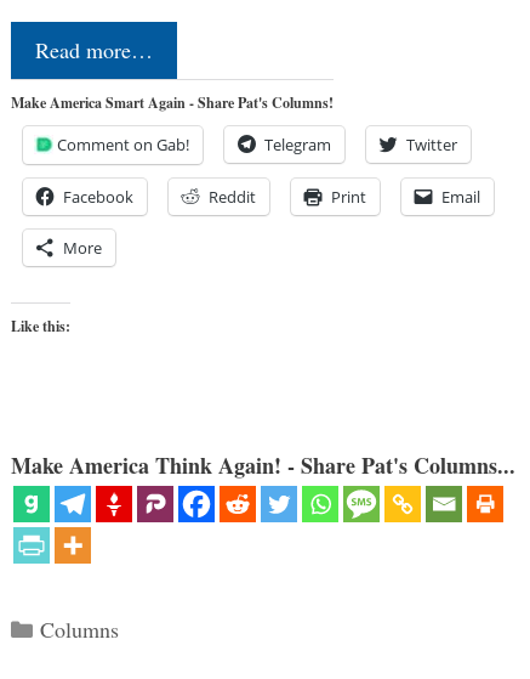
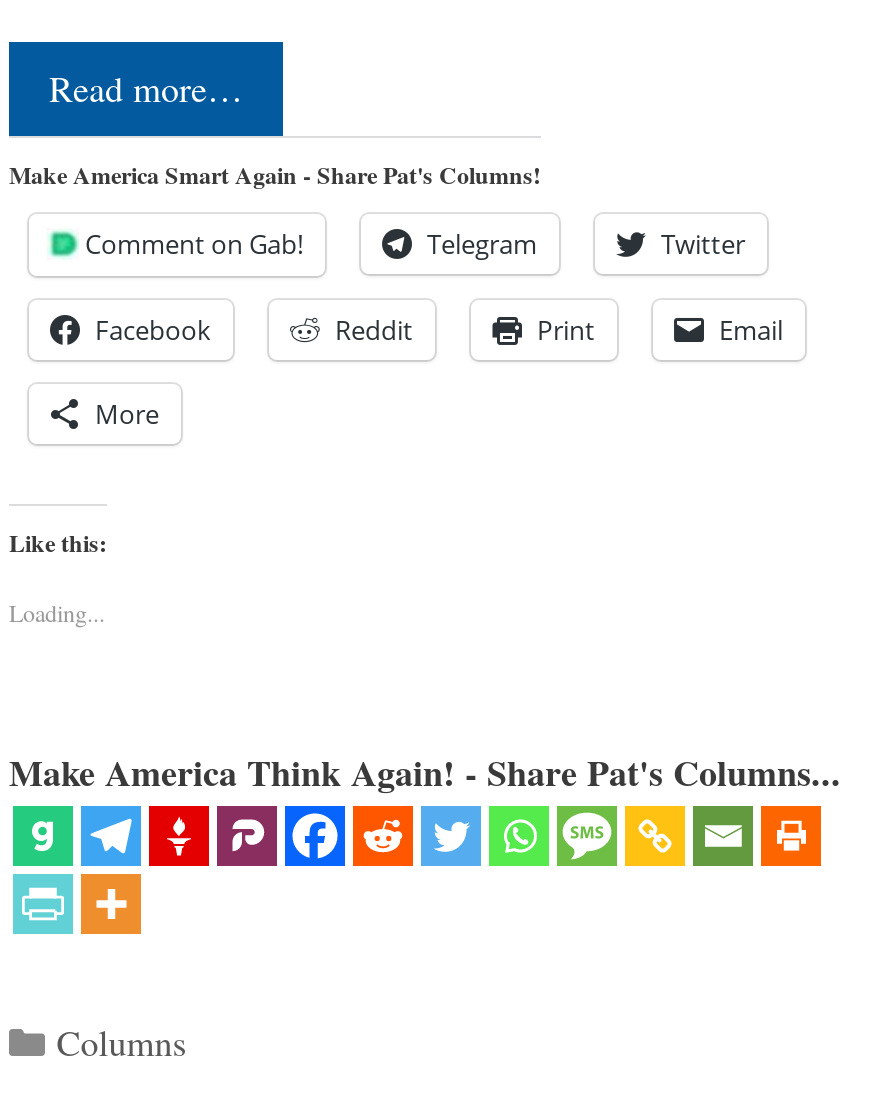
none -> [9,596,105,628] Loading...

